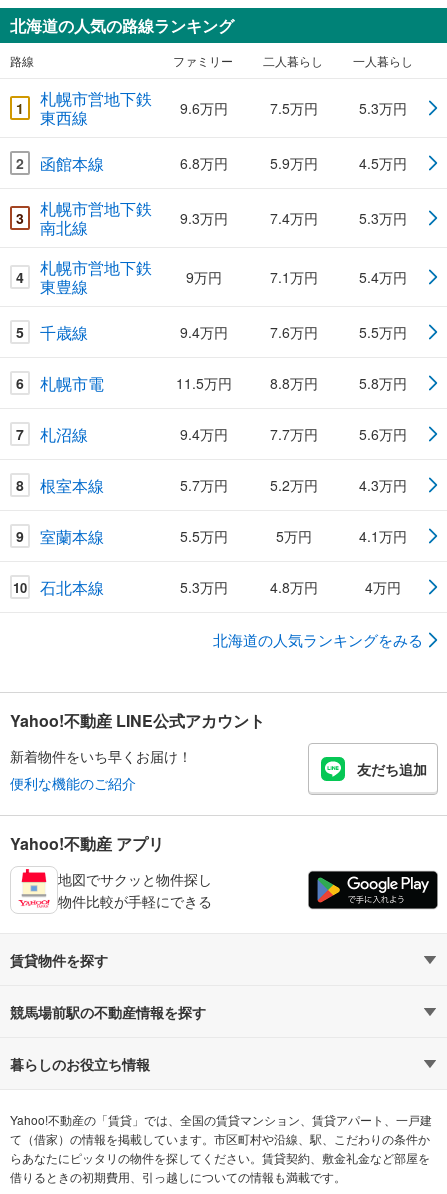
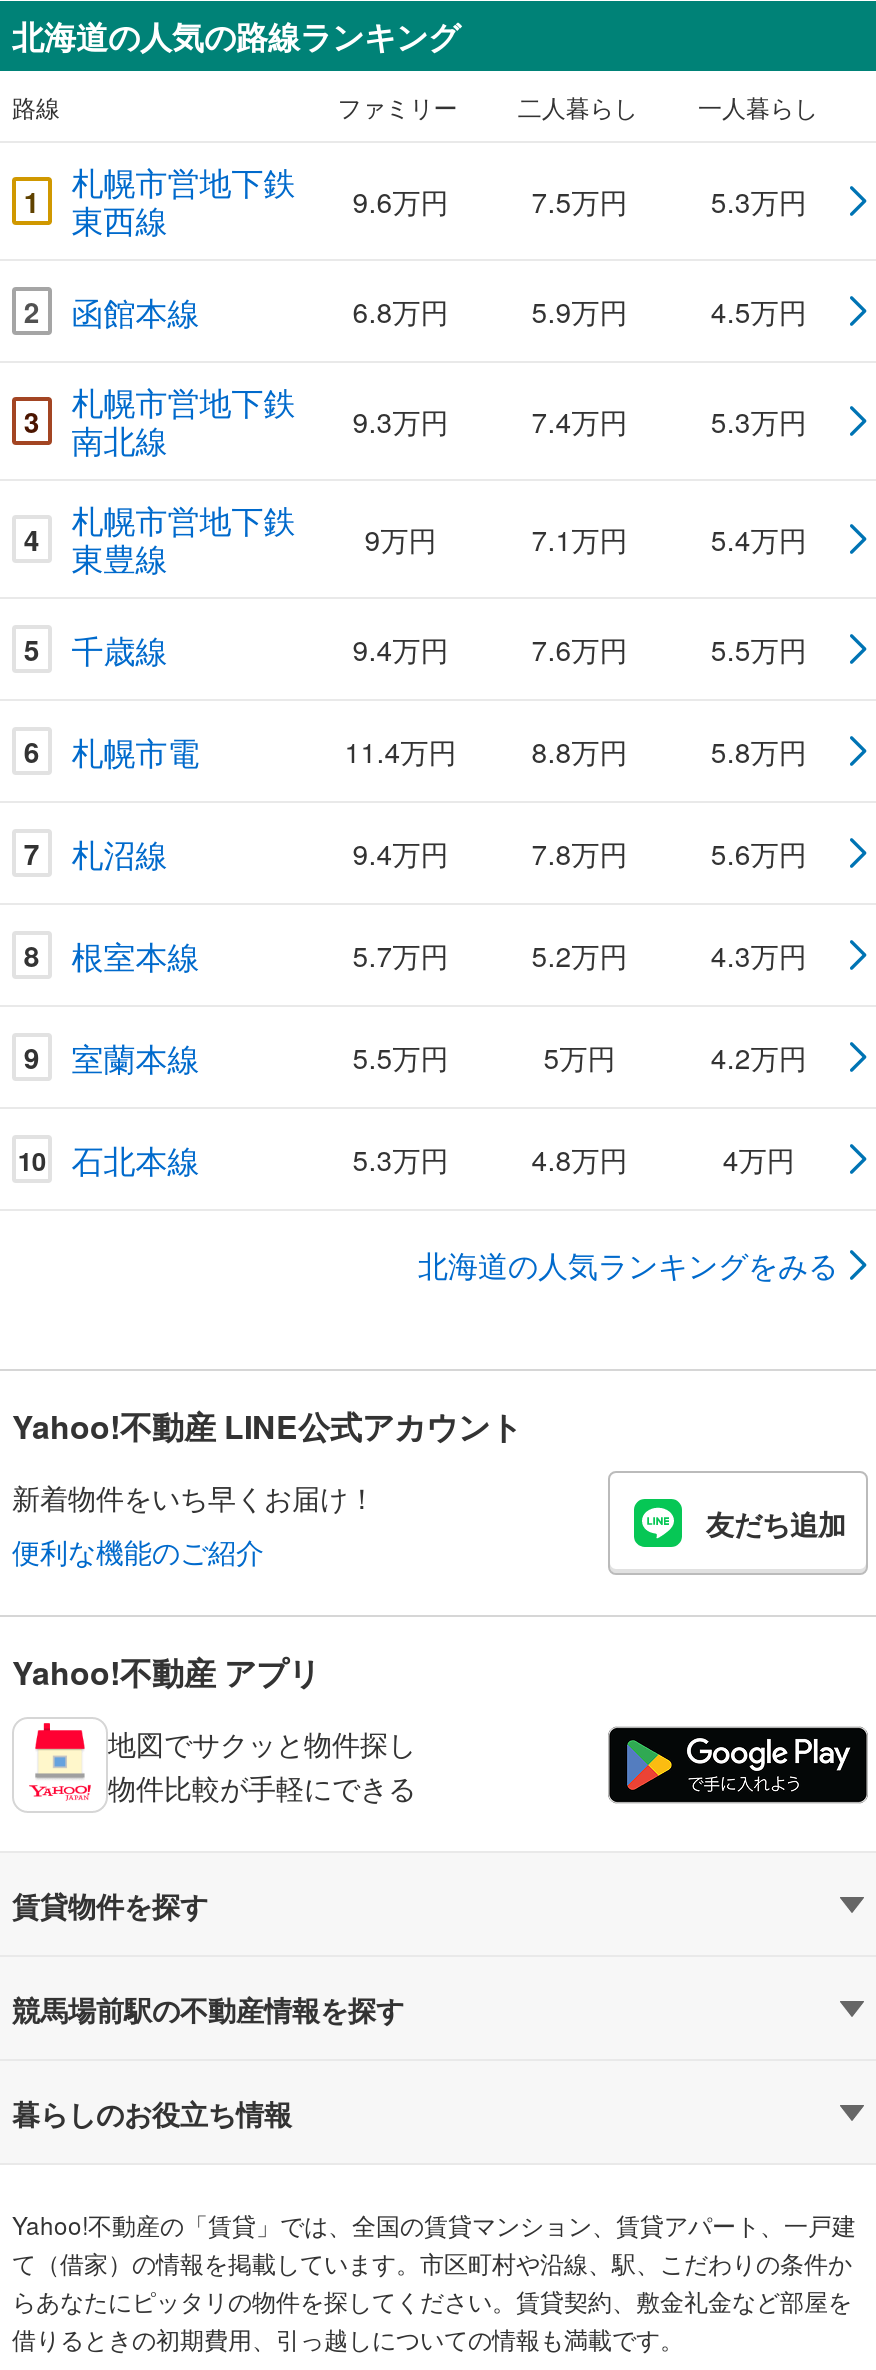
[176,373,318,393] 11.5万円 8.8万円 -> [345,731,628,771] 11.4万円 8.8万円
[270,424,318,444] 7.7万円 -> [532,833,628,873] 7.8万円
[359,526,407,546] 4.1万円 -> [711,1037,807,1077] 4.2万円

